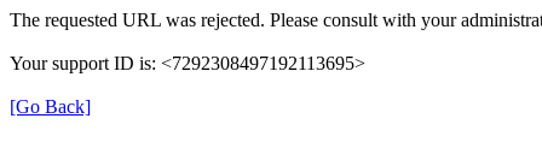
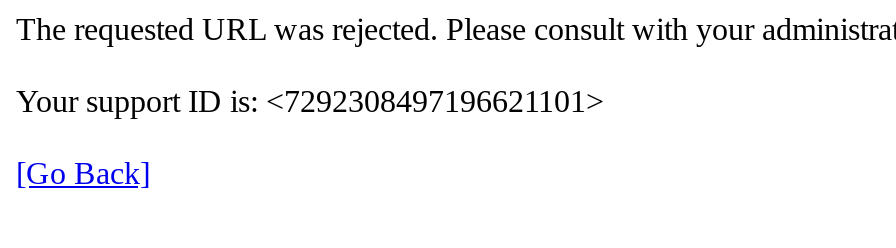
[10,53,365,73] Your support ID is: <7292308497192113695> -> [16,84,604,118] Your support ID is: <7292308497196621101>

